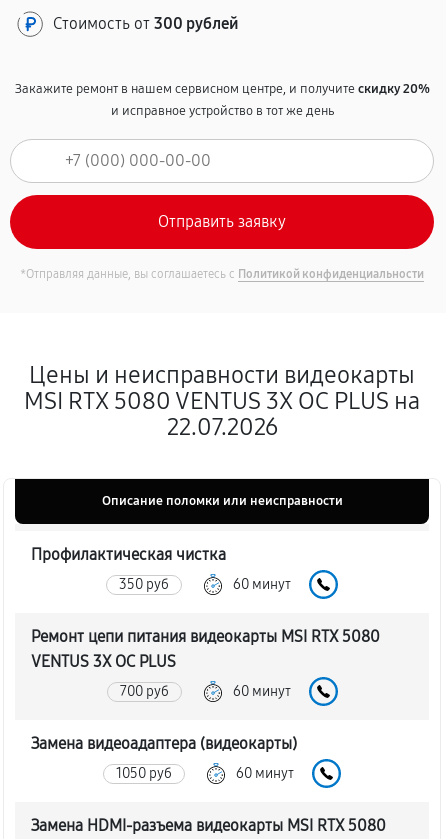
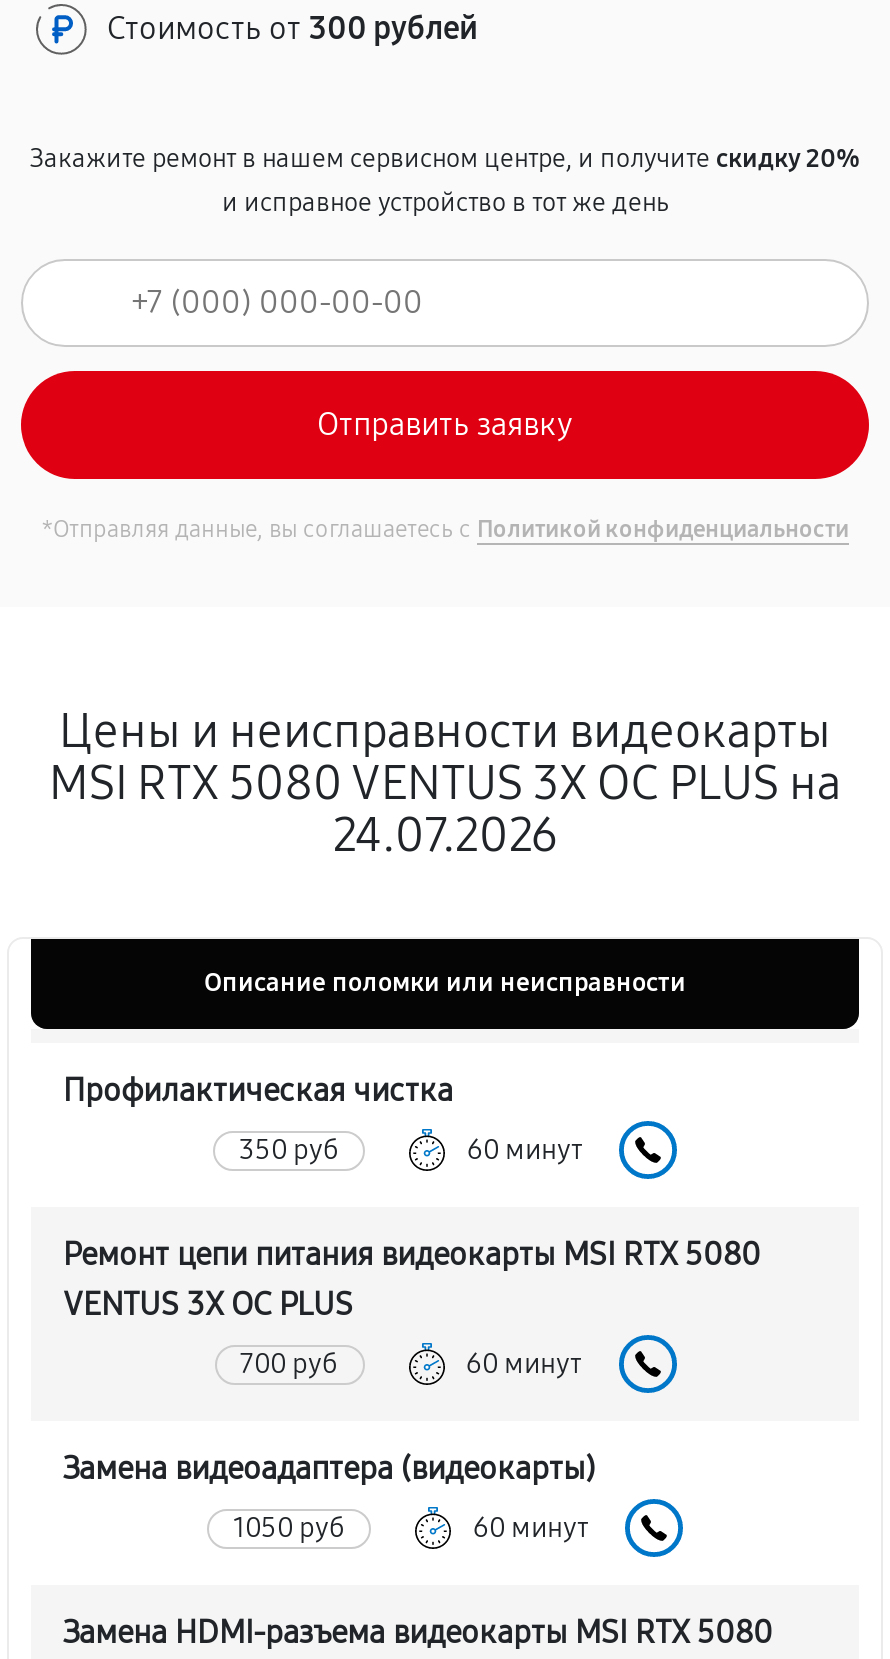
[166,413,277,441] 22.07.2026 -> [333,807,557,863] 24.07.2026

